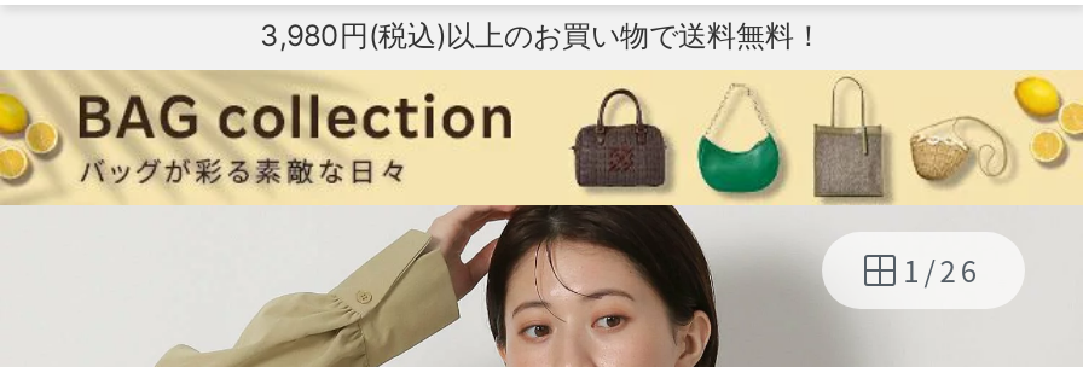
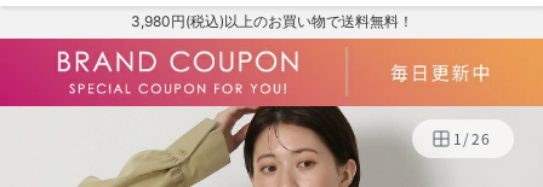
[7,70,1076,208] [image] -> [4,37,539,107] [image]

